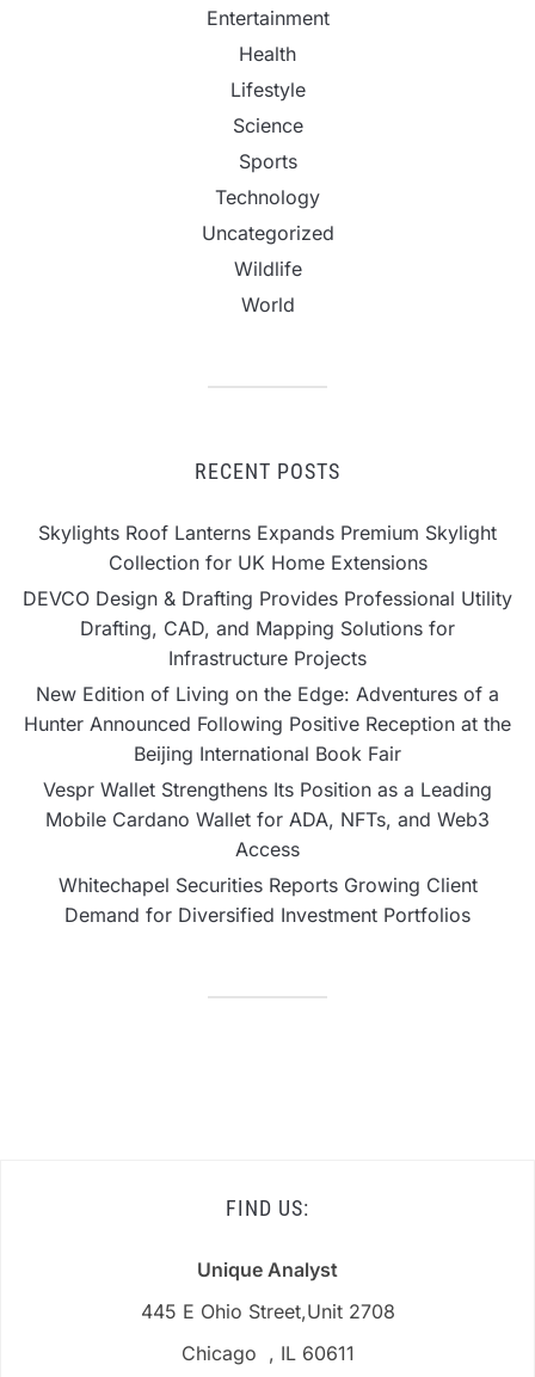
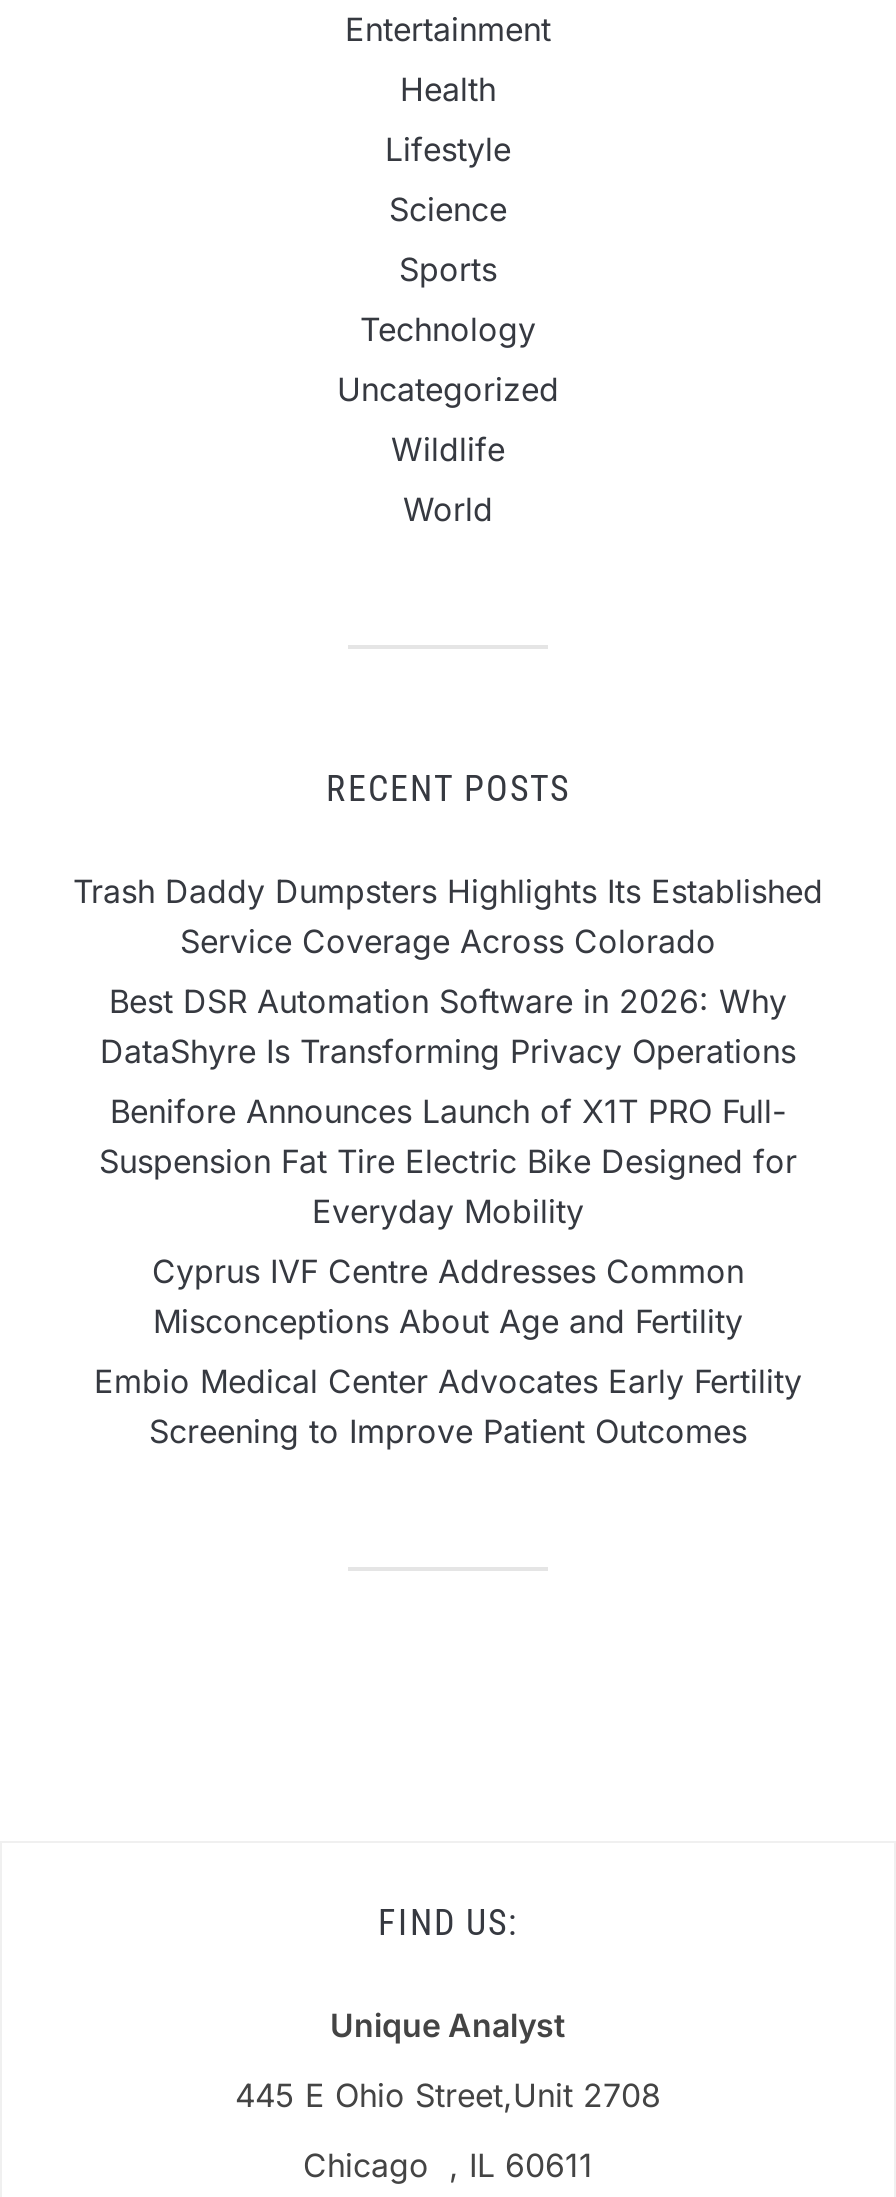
[38,521,497,575] Skylights Roof Lanterns Expands Premium Skylight | Collection for UK Home Extensions -> [73,872,823,962] Trash Daddy Dumpsters Highlights Its Established | Service Coverage Across Colorado
[23,587,512,671] DEVCO Design & Drafting Provides Professional Utility | Drafting, CAD, and Mapping Solutions for | Infrastructure Projects -> [100,982,796,1072] Best DSR Automation Software in 2026: Why | DataShyre Is Transforming Privacy Operations
[24,683,511,766] New Edition of Living on the Edge: Adventures of a | Hunter Announced Following Positive Reception at the | Beijing International Book Fair -> [99,1092,797,1232] Benifore Announces Launch of X1T PRO Full- | Suspension Fat Tire Electric Bike Designed for | Everyday Mobility
[43,778,492,862] Vespr Wallet Strengthens Its Position as a Leading | Mobile Cardano Wallet for ADA, NFTs, and Web3 | Access -> [152,1252,744,1342] Cyprus IVF Centre Addresses Common | Misconceptions About Age and Fertility
[58,874,477,927] Whitechapel Securities Reports Growing Client | Demand for Diversified Investment Portfolios -> [94,1362,802,1452] Embio Medical Center Advocates Early Fertility | Screening to Improve Patient Outcomes

